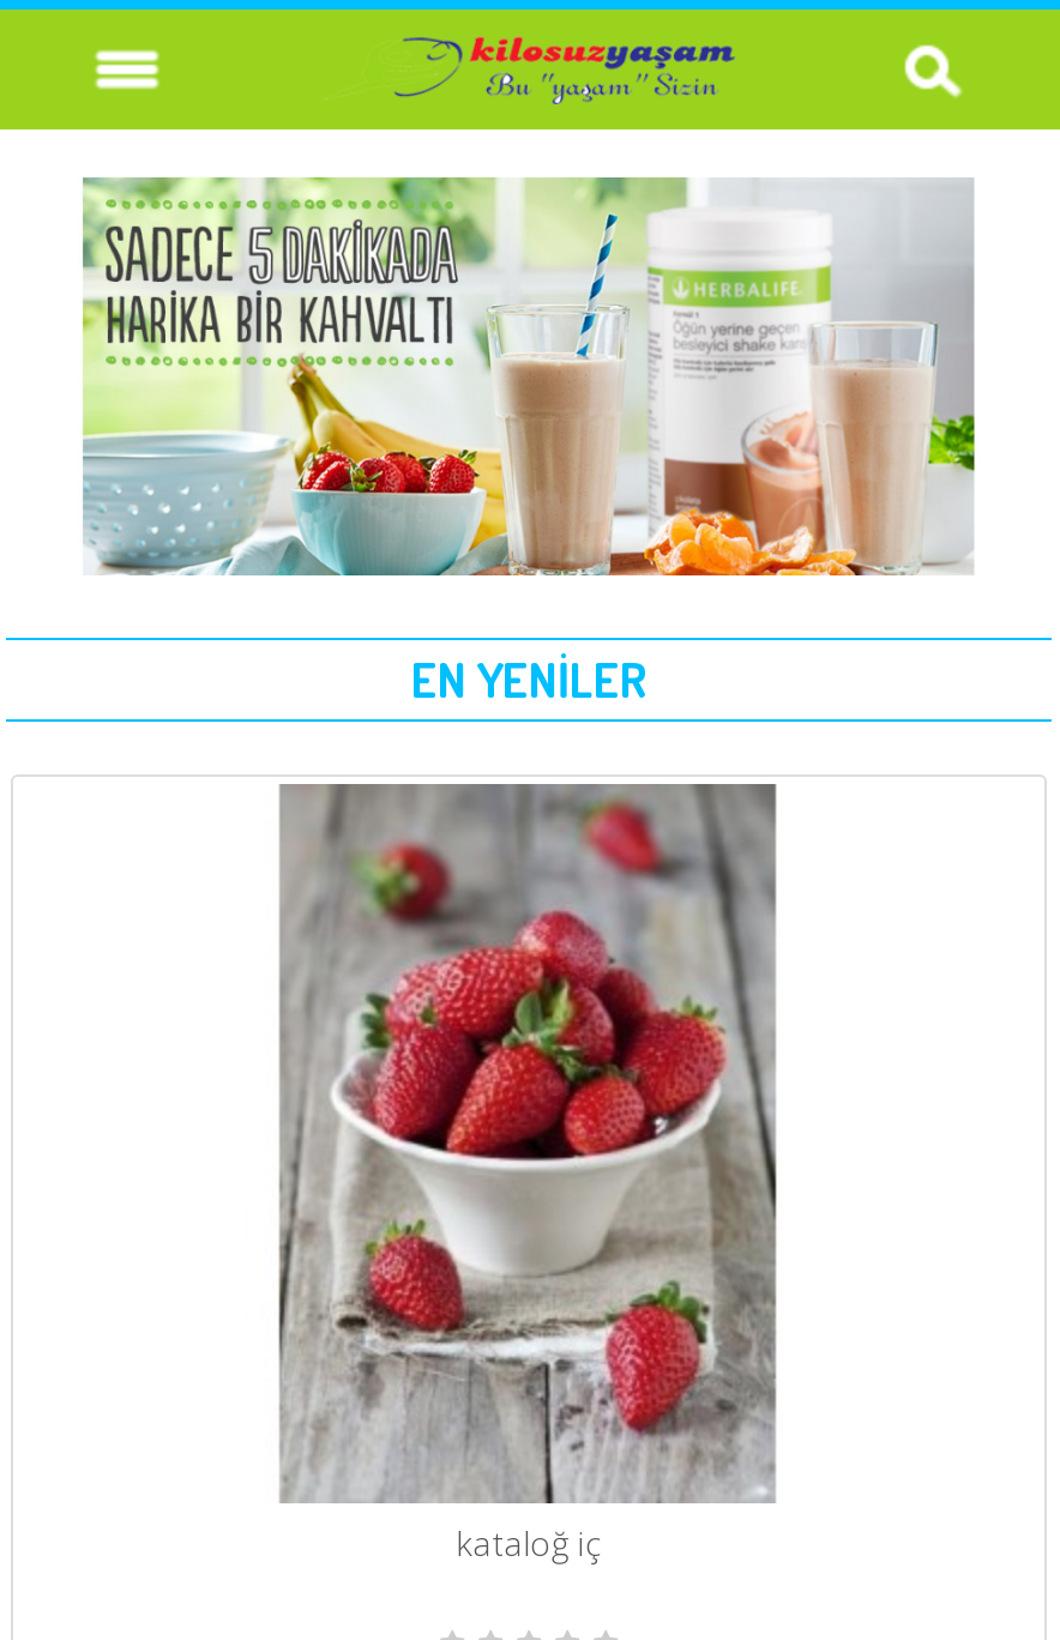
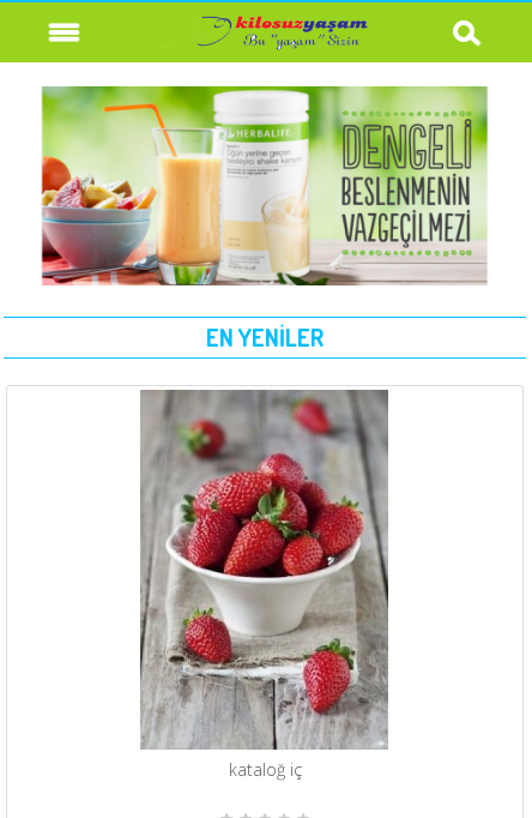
[83,175,977,578] [image] -> [41,85,489,287] [image]

